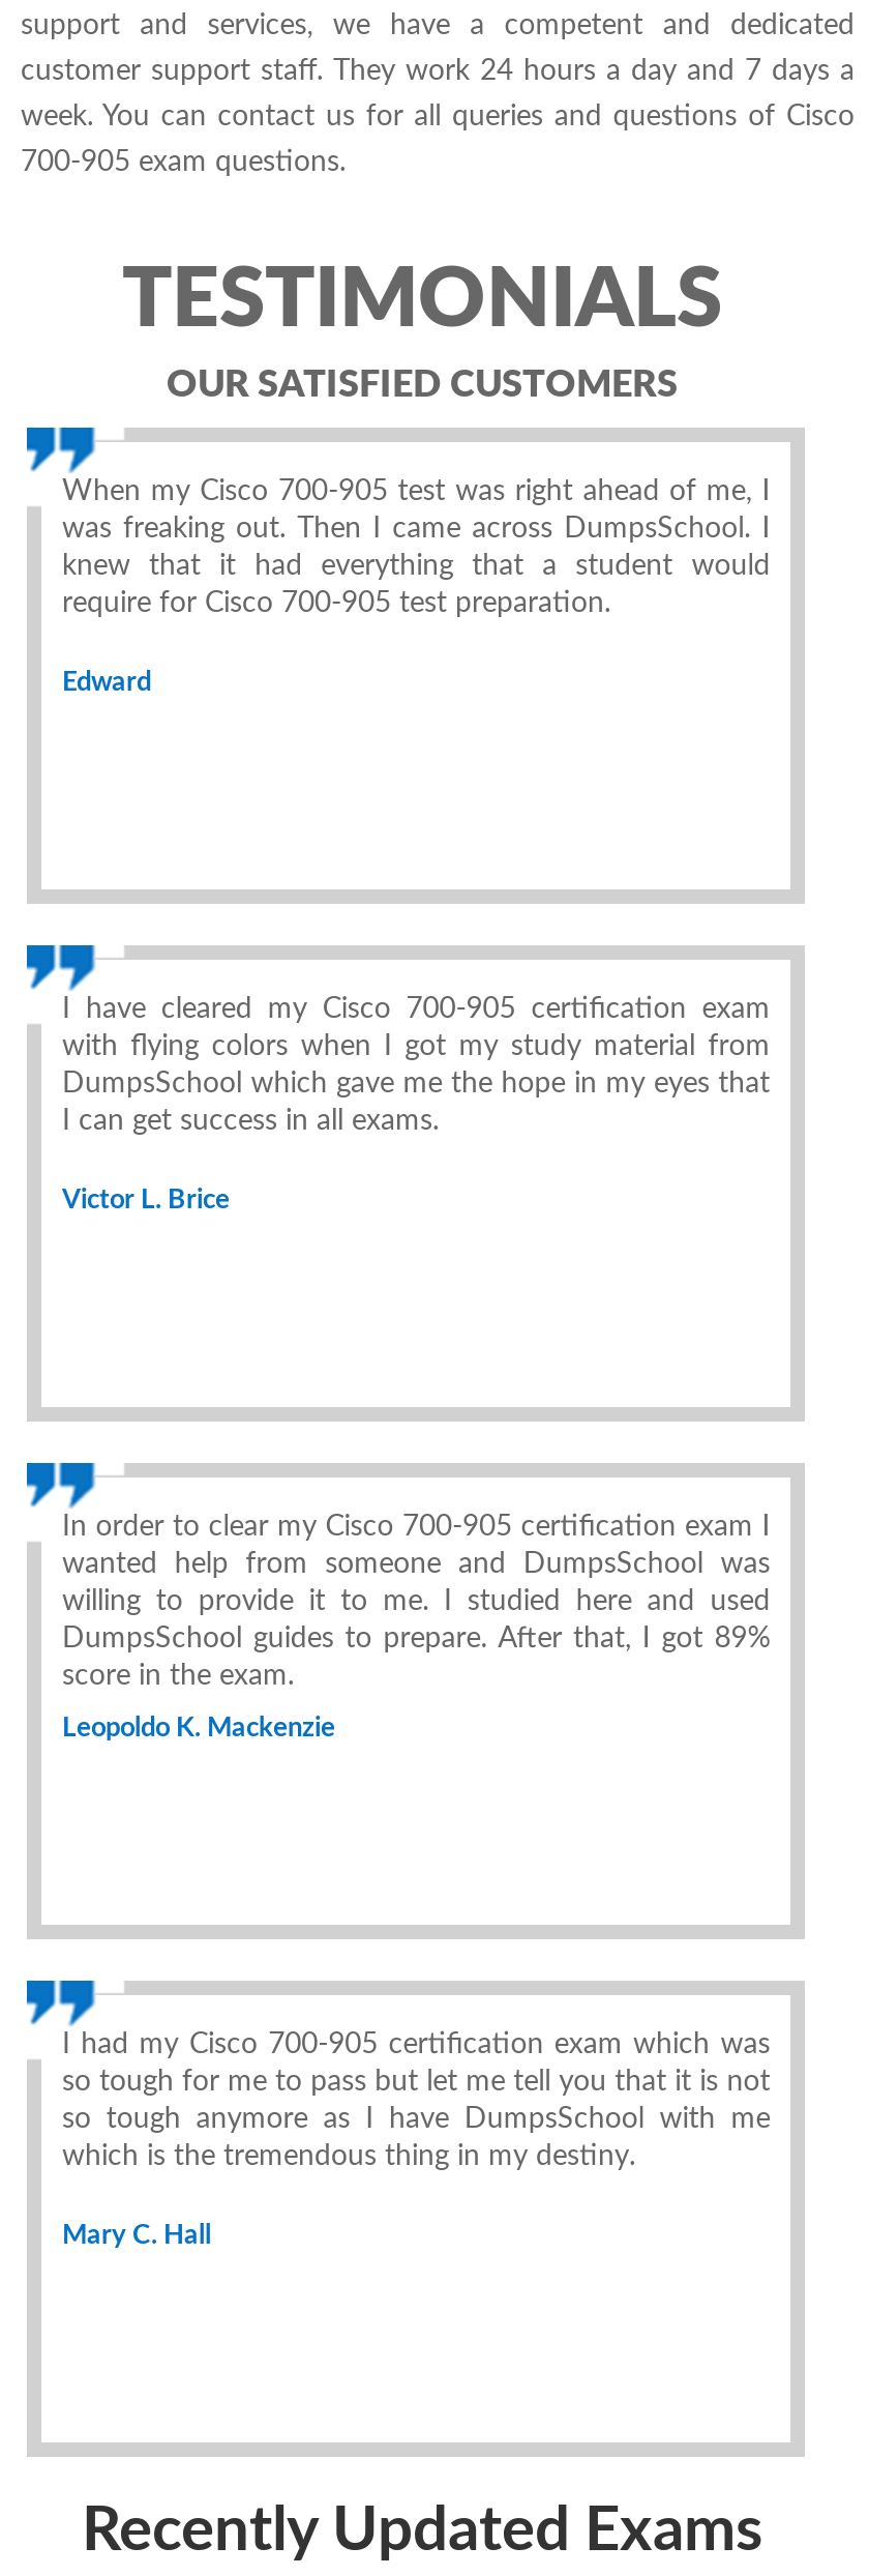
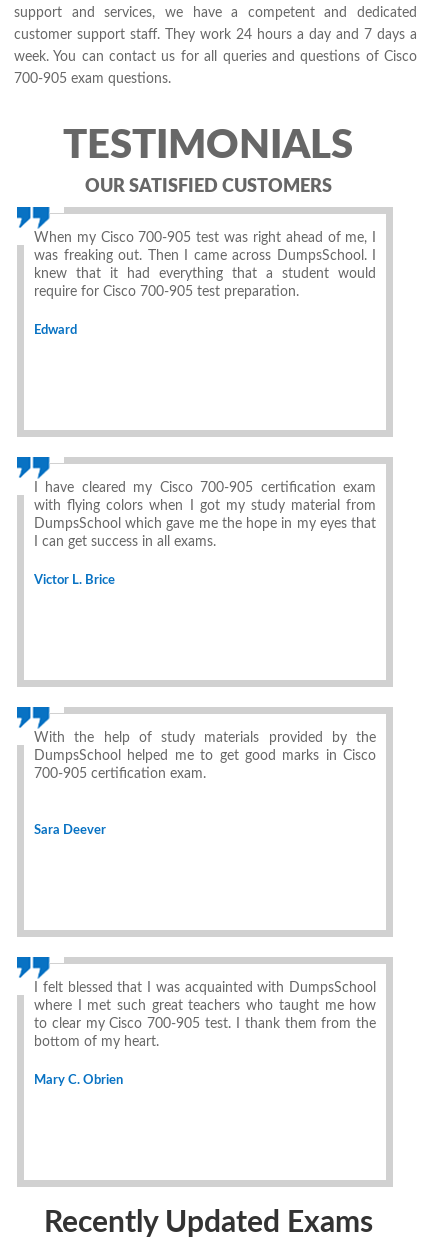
[62,1513,770,1691] In order to clear my Cisco 700-905 certification exam I | wanted help from someone and DumpsSchool was | willing to provide it to me. I studied here and used | DumpsSchool guides to prepare. After that, I got 89% | score in the exam. -> [34,731,376,781] With the help of study materials provided by the | DumpsSchool helped me to get good marks in Cisco | 700-905 certification exam.
[62,1716,335,1743] Leopoldo K. Mackenzie -> [34,824,106,837] Sara Deever
[62,2031,770,2171] I had my Cisco 700-905 certification exam which was | so tough for me to pass but let me tell you that it is not | so tough anymore as I have DumpsSchool with me | which is the tremendous thing in my destiny. -> [34,981,376,1049] I felt blessed that I was acquainted with DumpsSchool | where I met such great teachers who taught me how | to clear my Cisco 700-905 test. I thank them from the | bottom of my heart.
[62,2223,211,2250] Mary C. Hall -> [34,1074,123,1087] Mary C. Obrien

